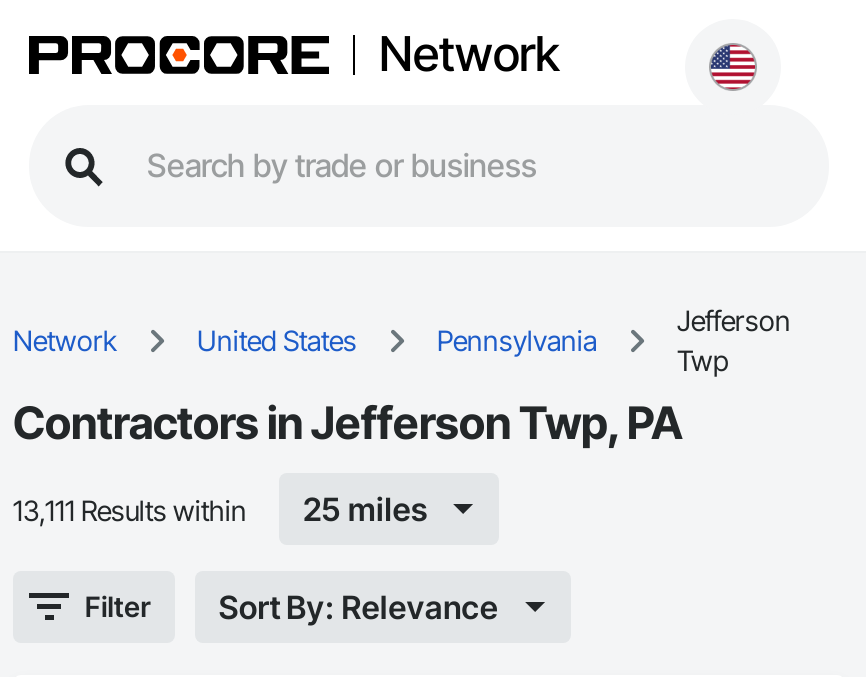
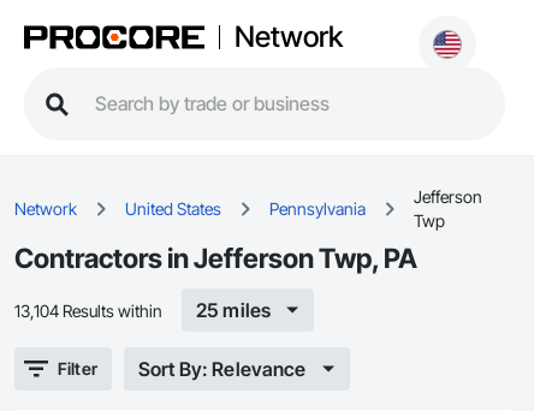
[13,492,247,526] 13,111 Results within -> [14,300,162,320] 13,104 Results within

